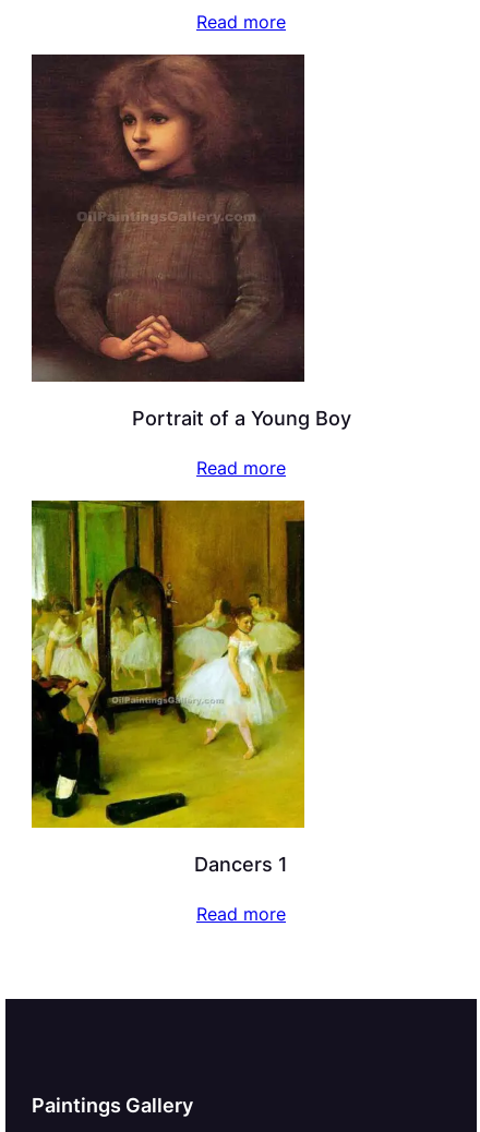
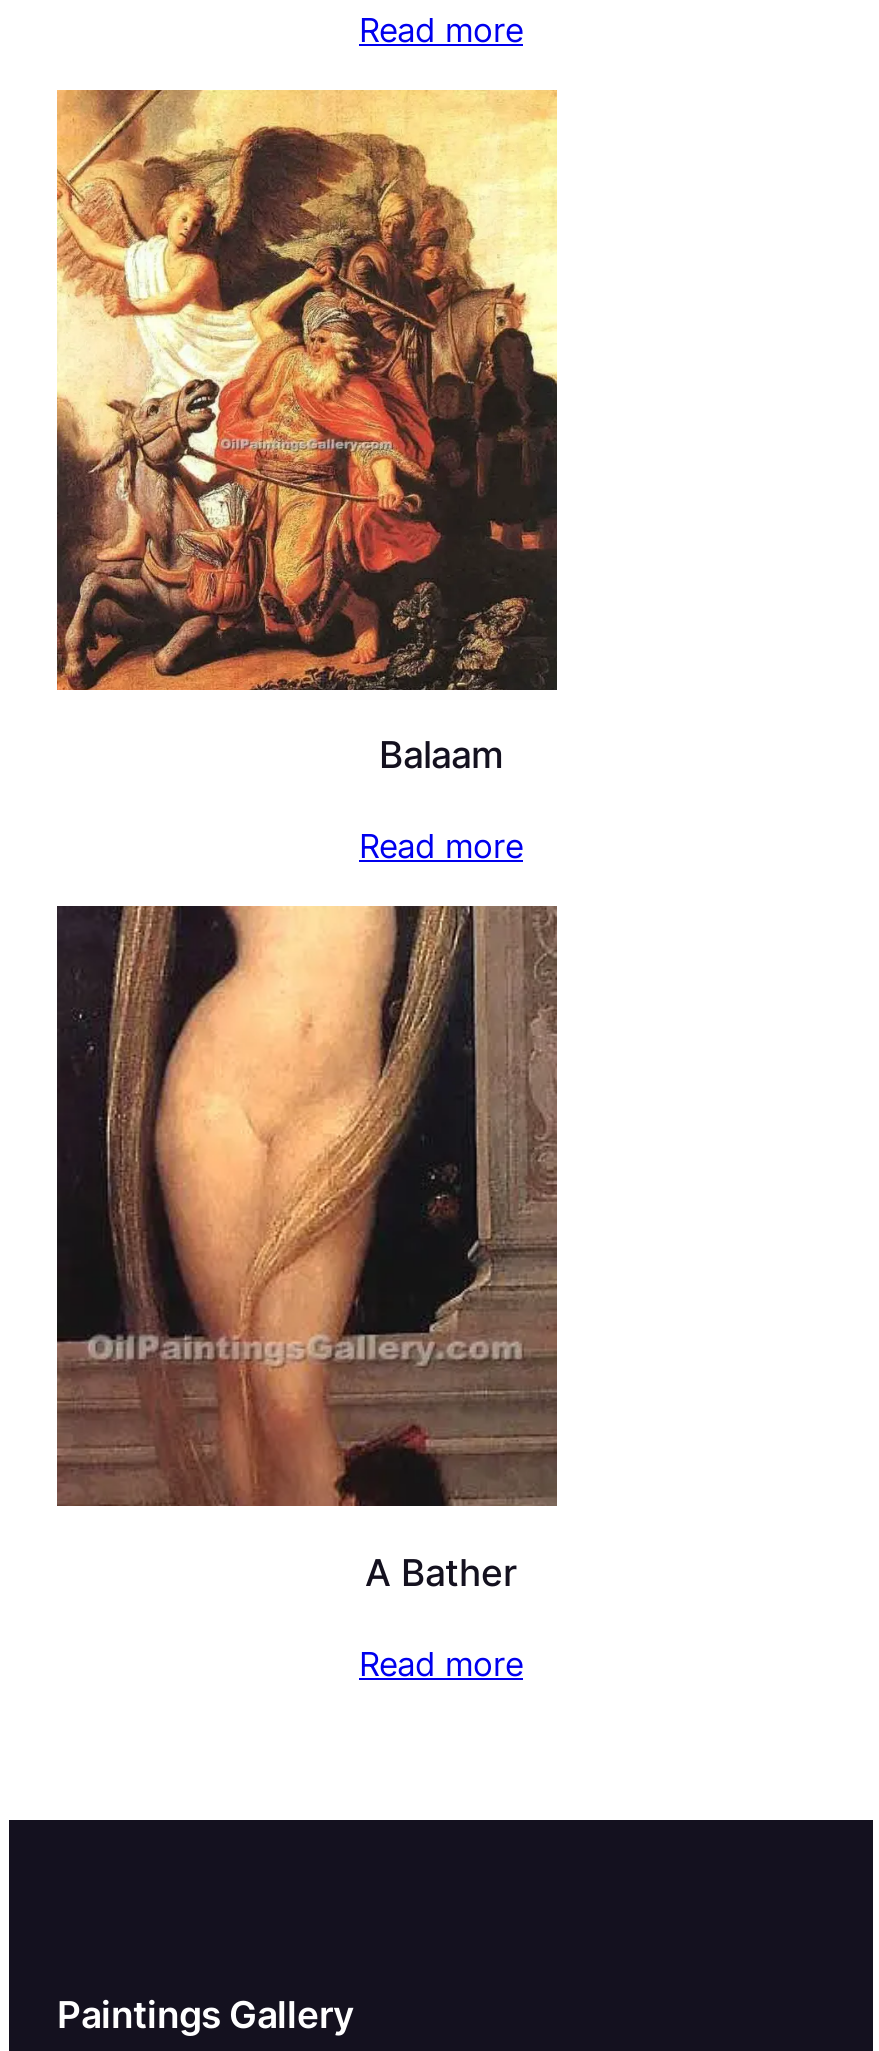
[31,53,351,430] [image] | Portrait of a Young Boy -> [55,88,559,776] [image] | Balaam
[31,499,305,875] [image] | Dancers 1 -> [55,904,559,1593] [image] | A Bather

